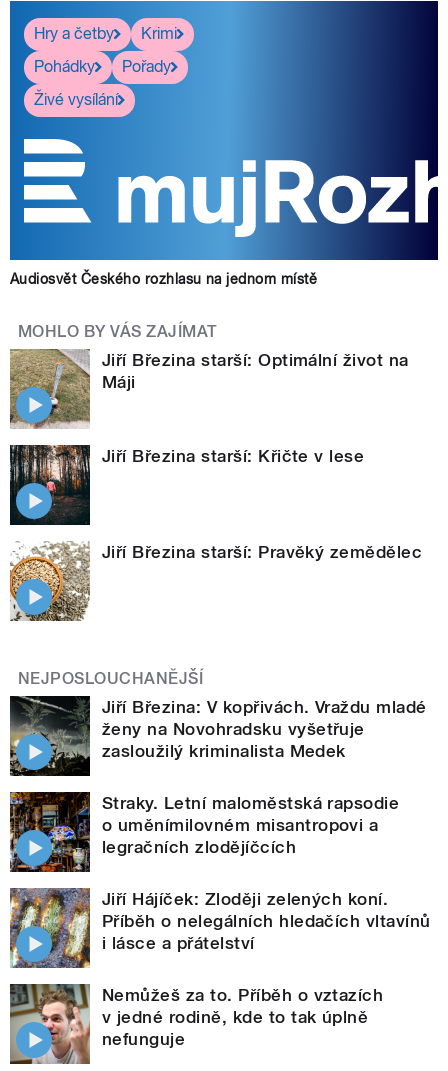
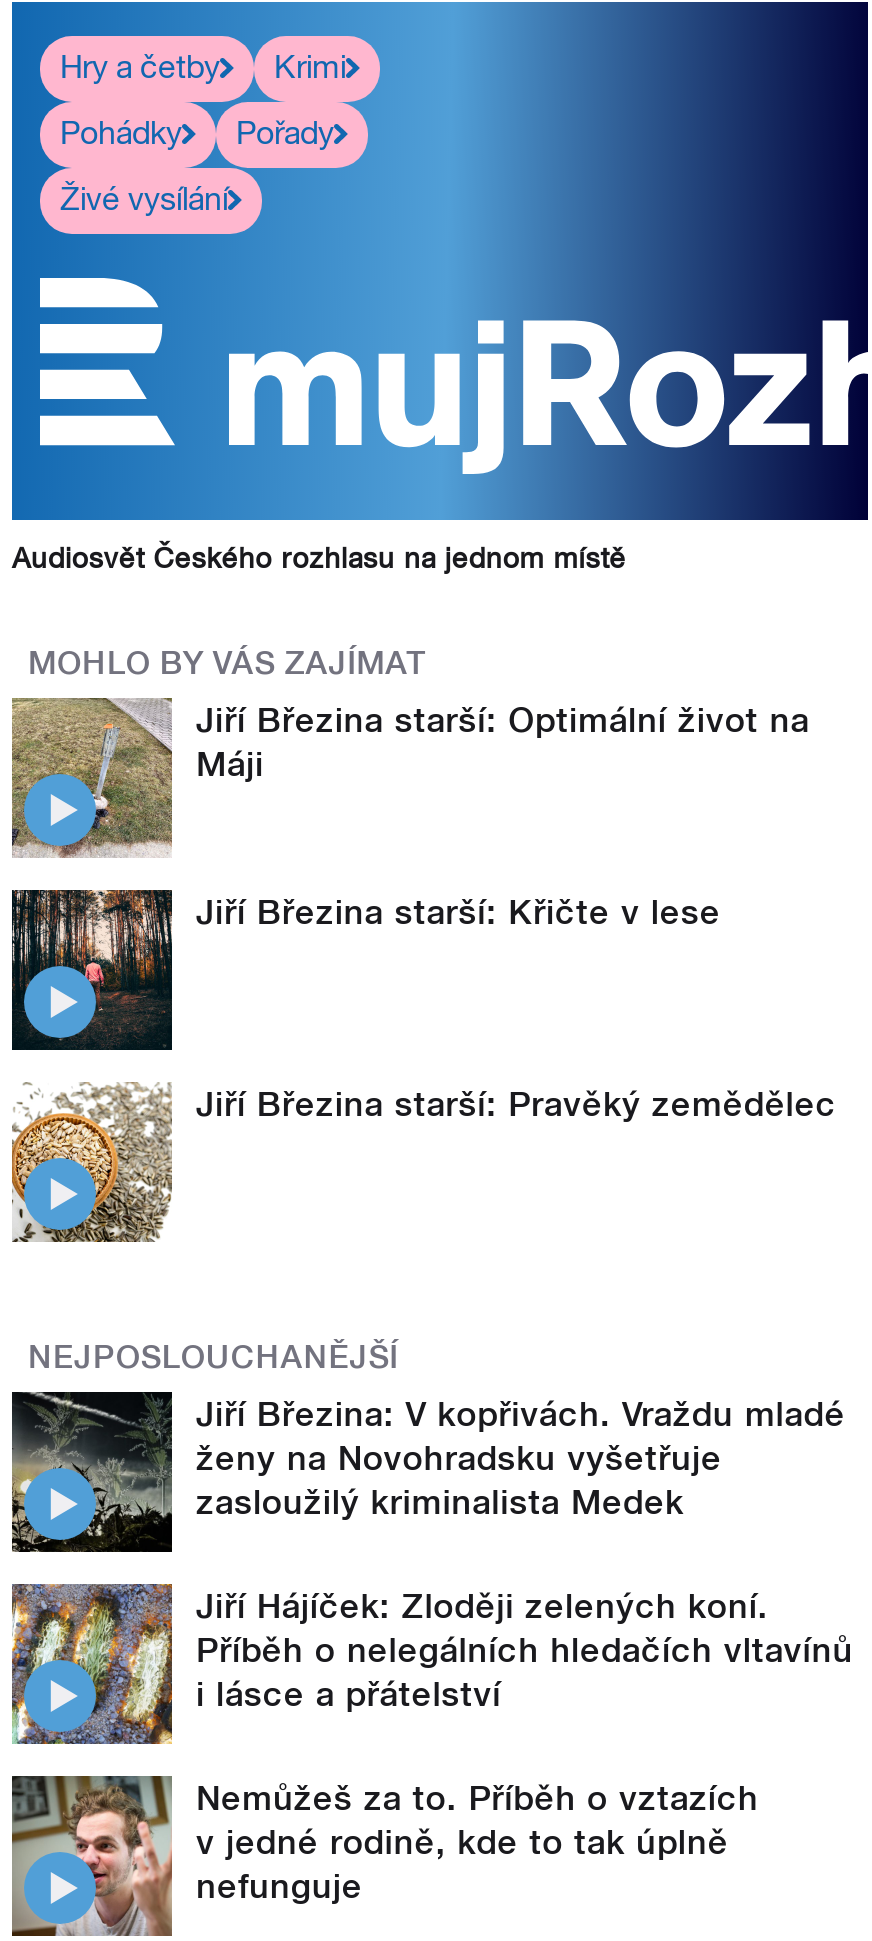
[10,791,399,873] [image] | Straky. Letní maloměstská rapsodie | o uměnímilovném misantropovi a | legračních zlodějíčcích -> none

